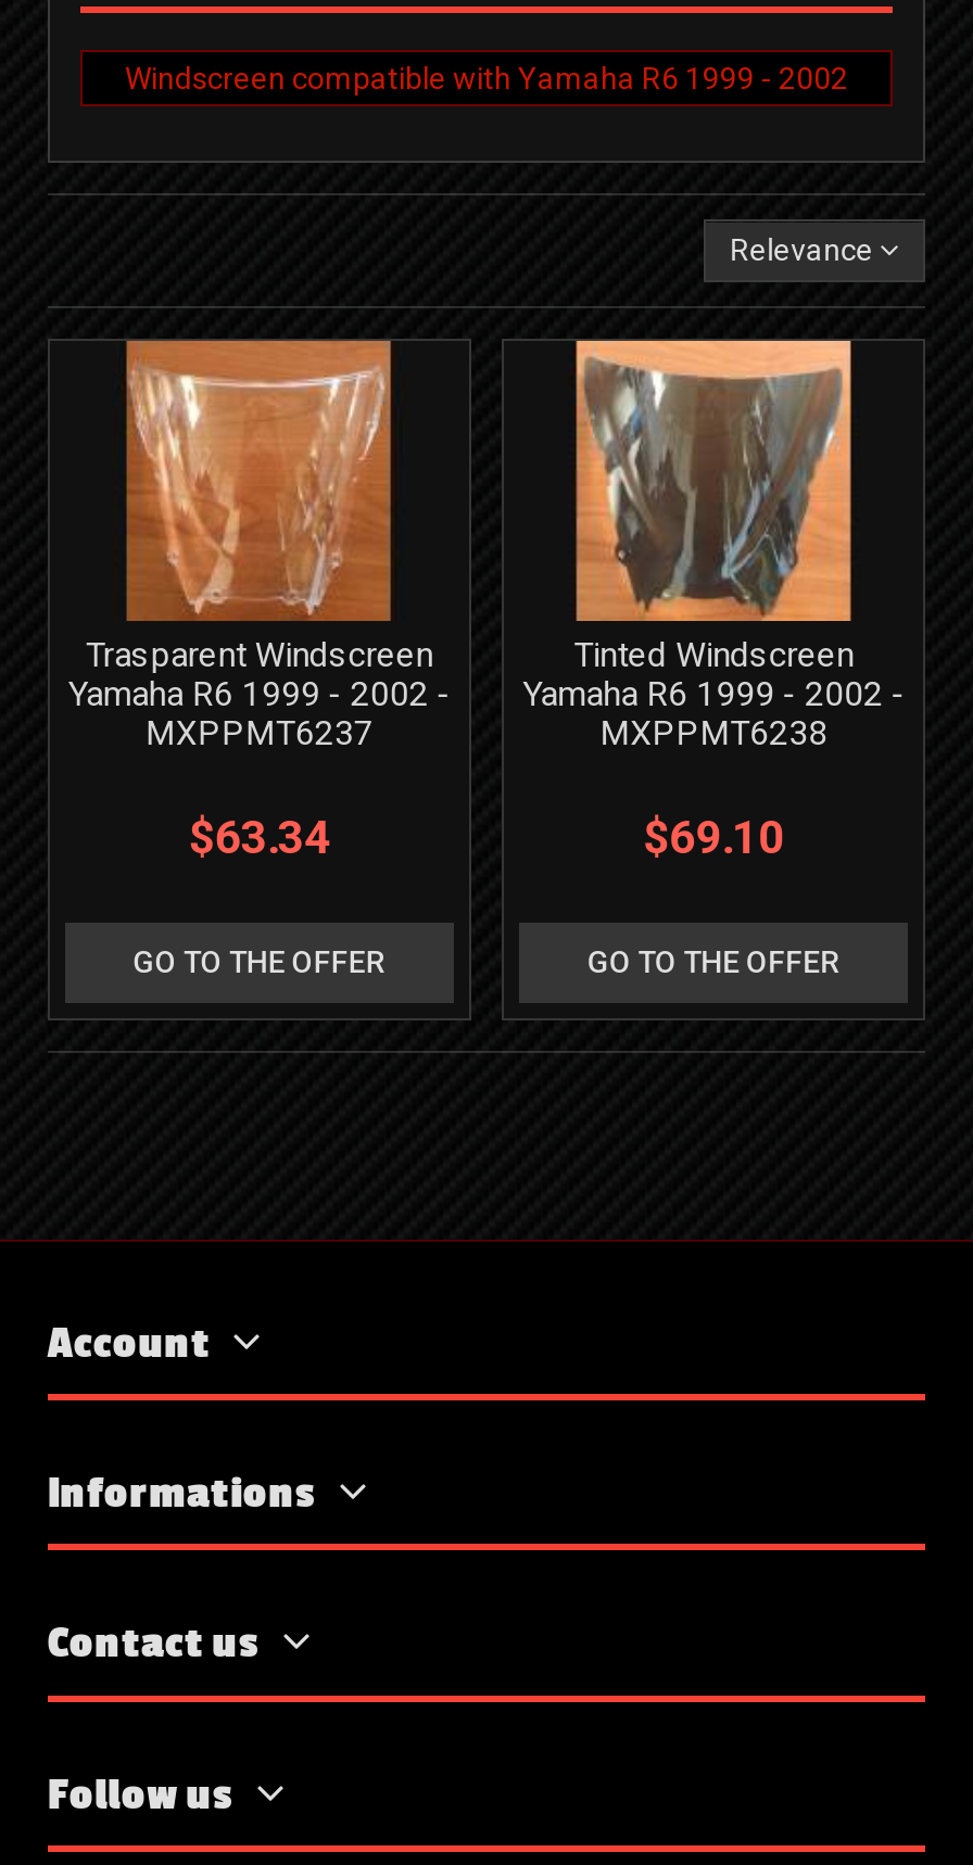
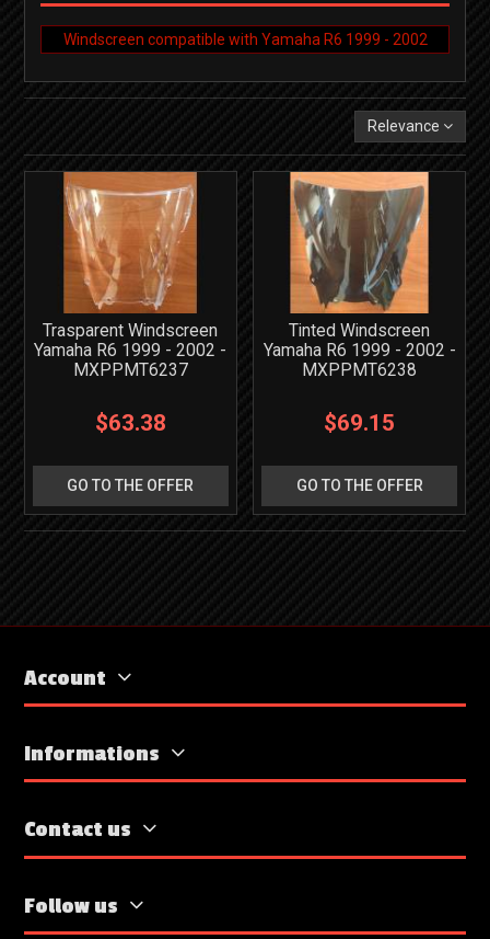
[189,812,330,864] $63.34 -> [95,410,166,436] $63.38
[643,812,784,864] $69.10 -> [324,410,395,436] $69.15

